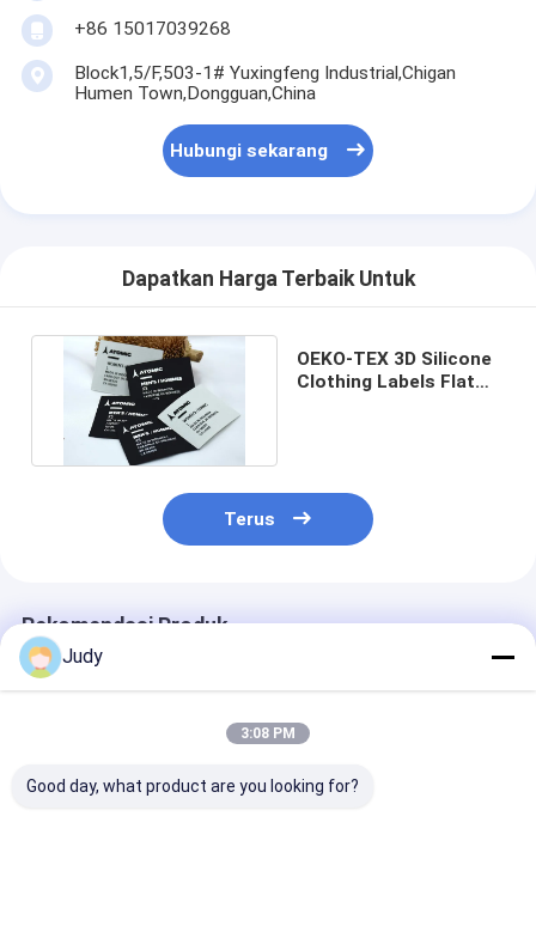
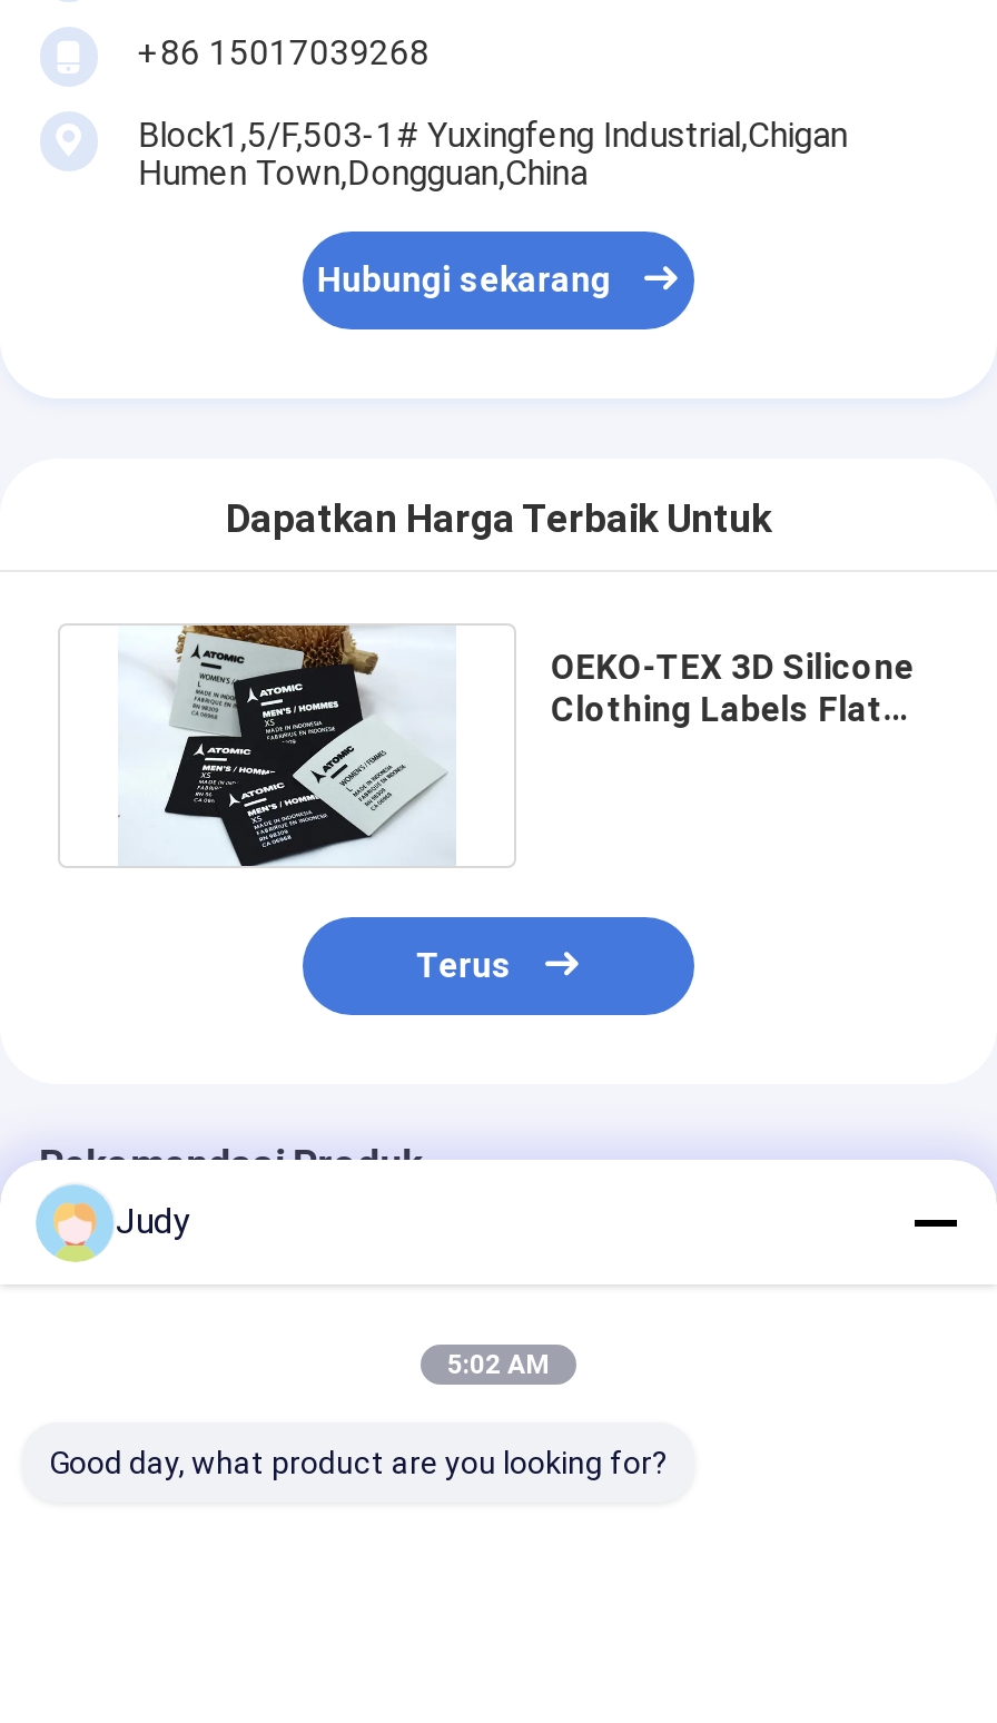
[240,725,296,742] 3:08 PM -> [447,1349,550,1380] 5:02 AM

